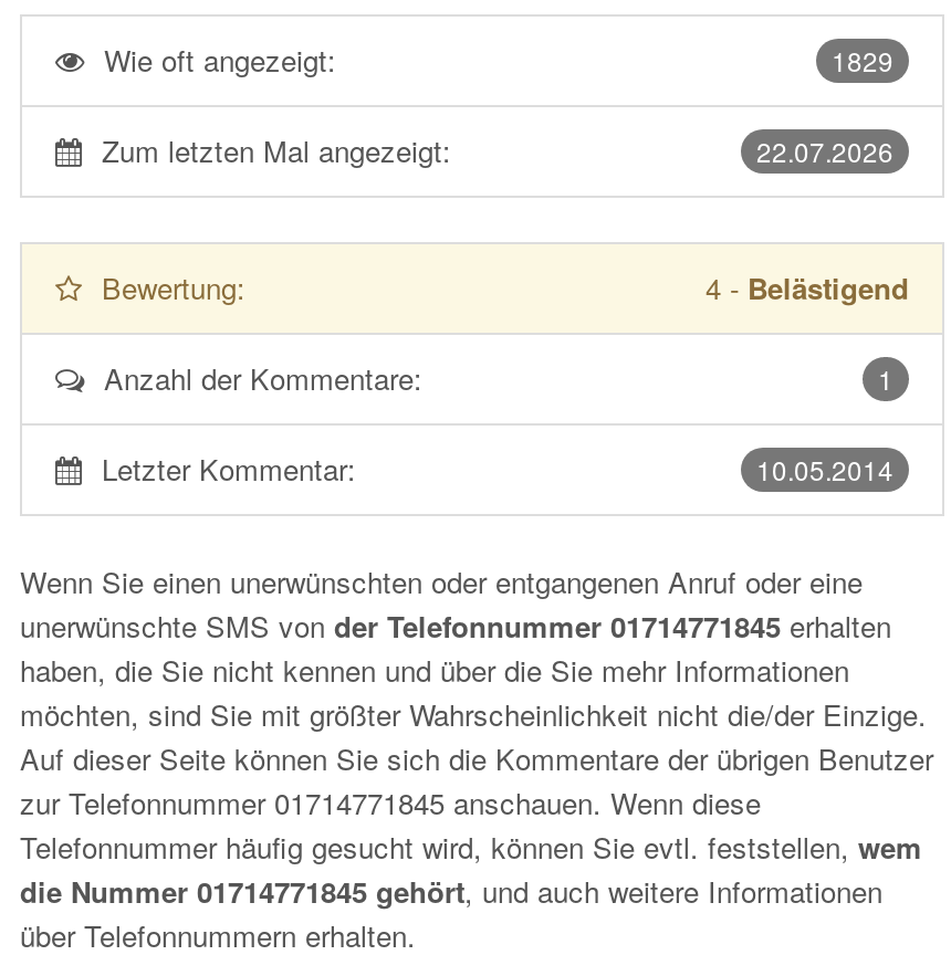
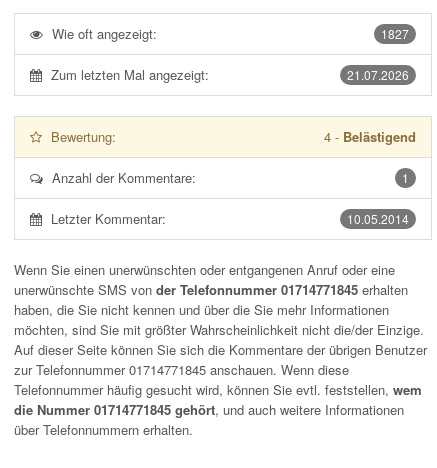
[832,41,893,78] 1829 -> [381,25,409,42] 1827
[756,132,893,169] 22.07.2026 -> [347,66,409,83] 21.07.2026

